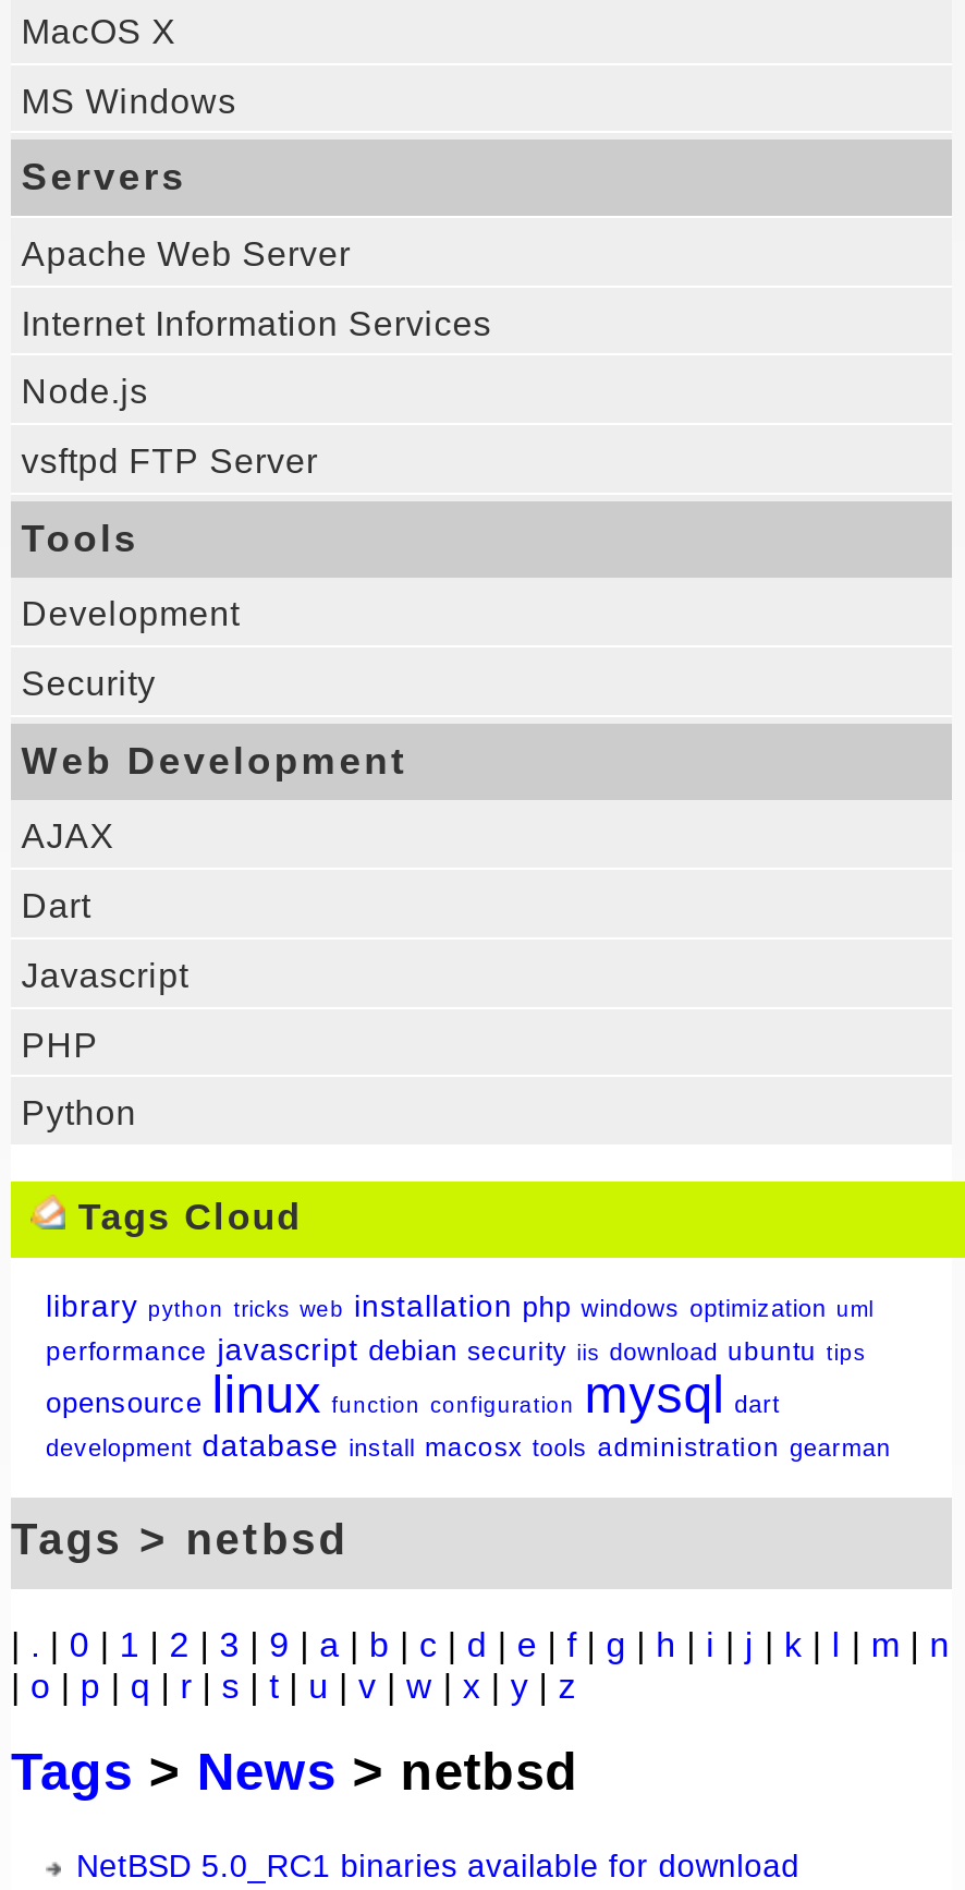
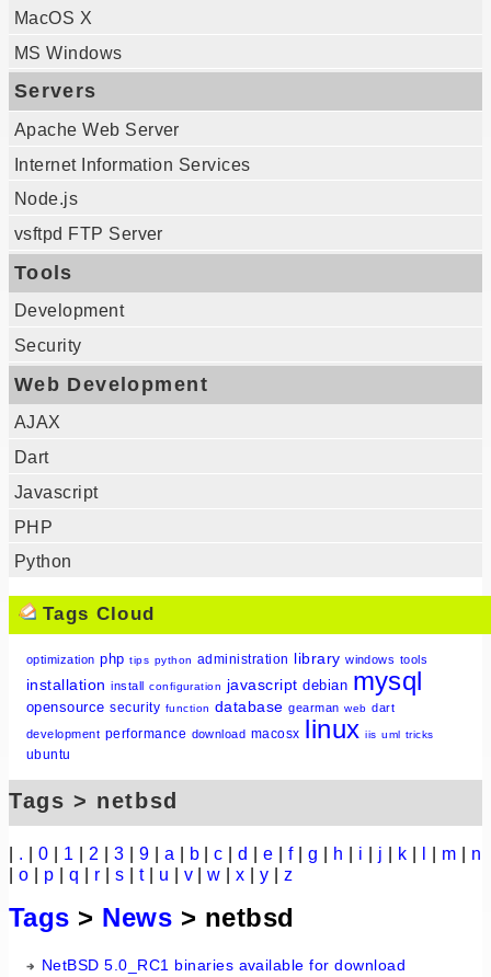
[46,1288,891,1463] library python tricks web installation php windows optimization uml | performance javascript debian security iis download ubuntu tips | opensource linux function configuration mysql dart | development database install macosx tools administration gearman -> [26,650,434,762] optimization php tips python administration library windows tools | installation install configuration javascript debian mysql | opensource security function database gearman web dart | development performance download macosx linux iis uml tricks | ubuntu

